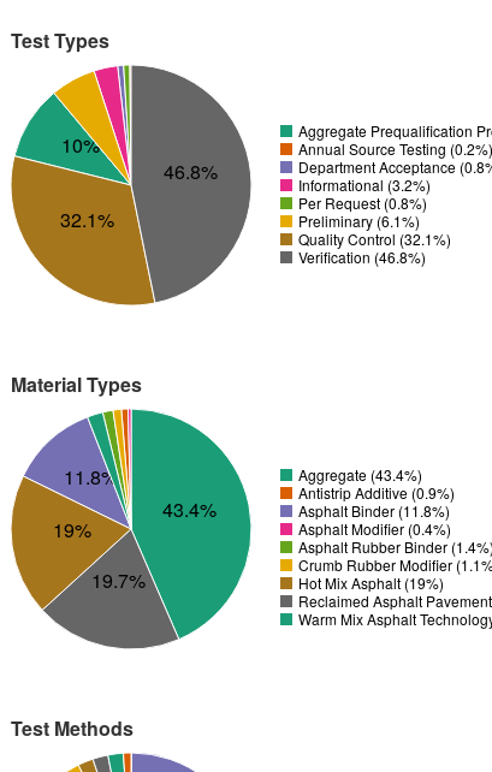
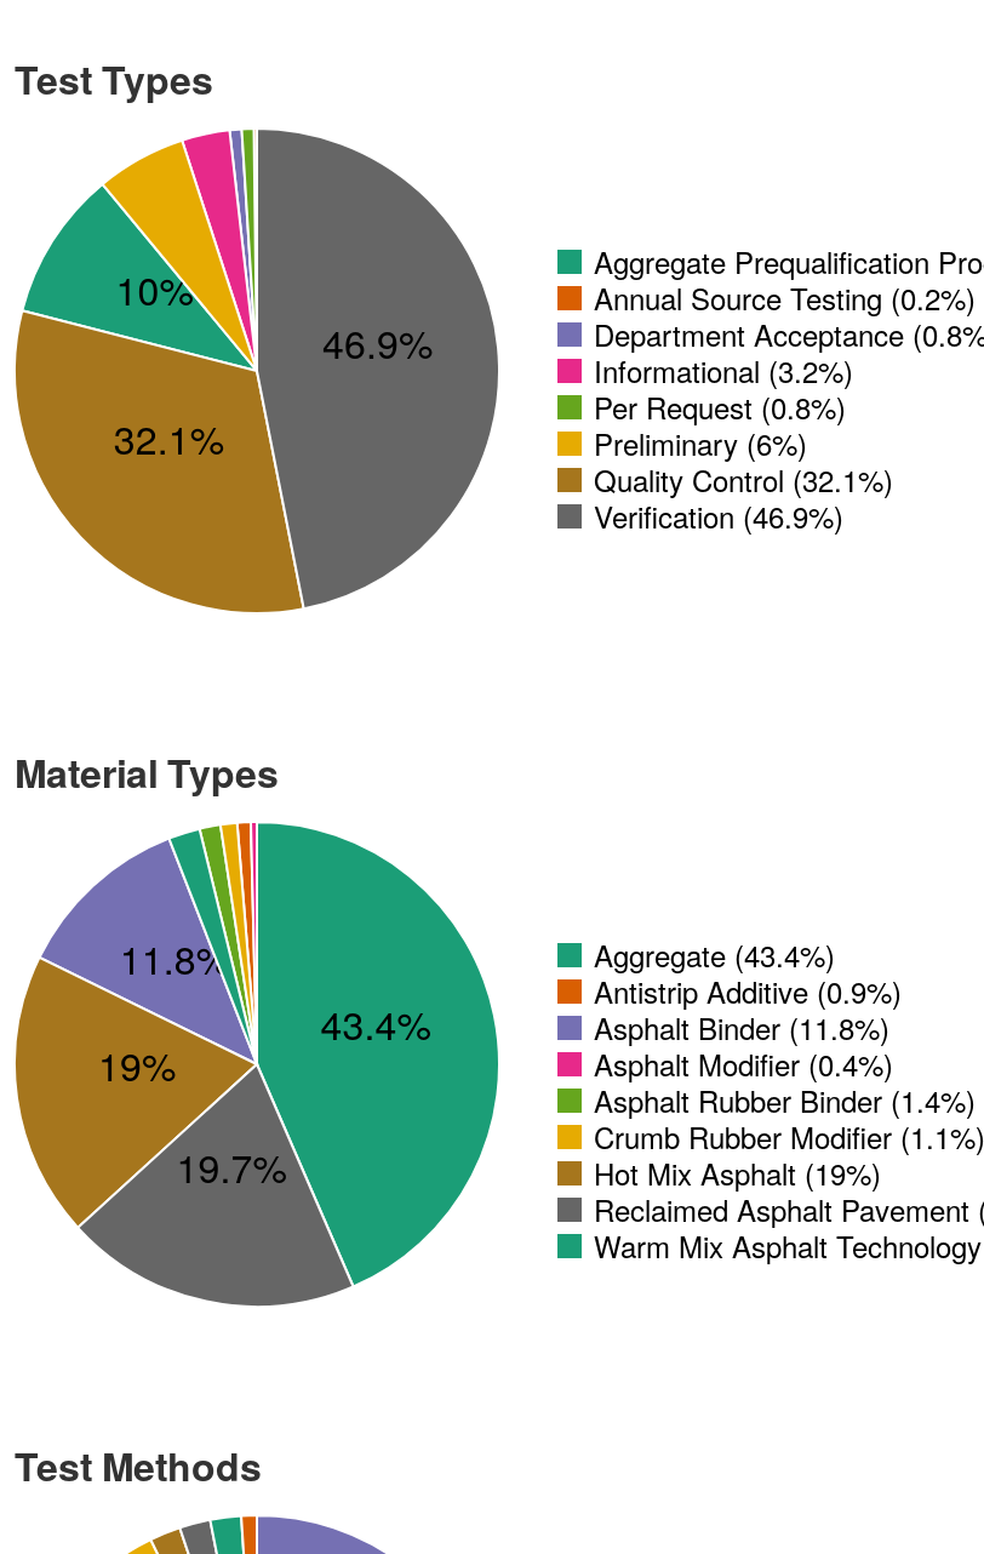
[164,158,218,185] 46.8% -> [322,314,433,370] 46.9%
[298,210,420,231] Preliminary (6.1%) -> [594,422,807,464] Preliminary (6%)
[298,247,426,267] Verification (46.8%) -> [594,495,843,537] Verification (46.9%)

